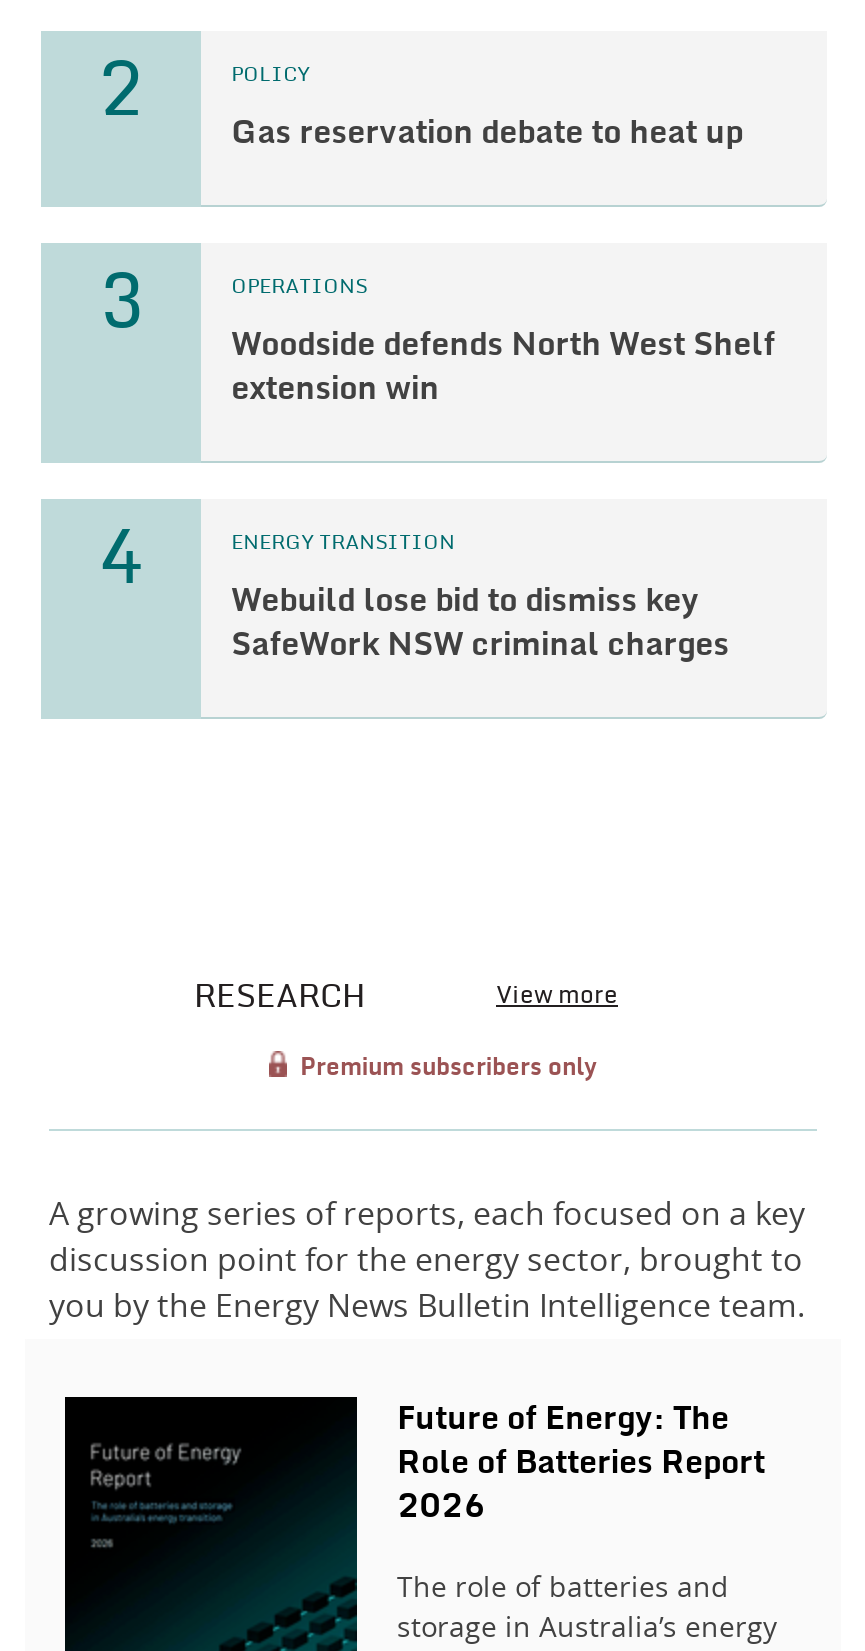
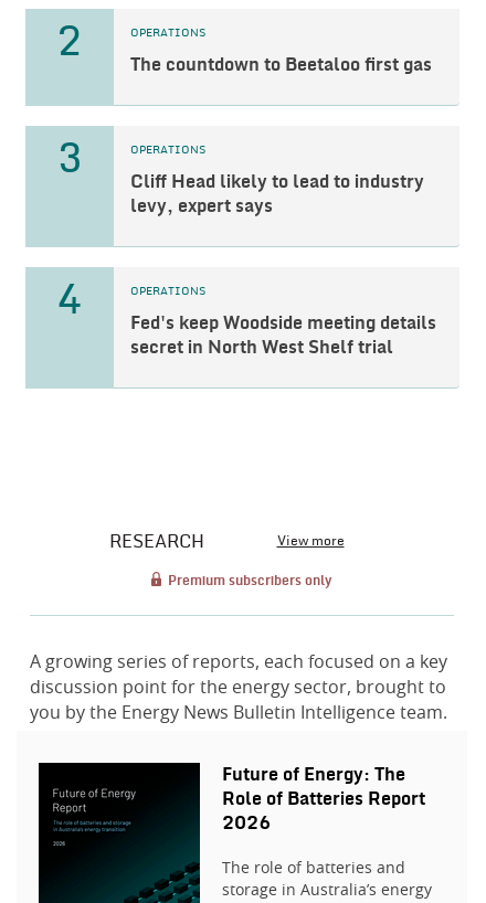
[231,65,309,85] POLICY -> [130,28,206,39] OPERATIONS
[231,117,743,149] Gas reservation debate to heat up -> [130,56,432,74] The countdown to Beetaloo first gas
[231,329,775,405] Woodside defends North West Shelf | extension win -> [130,173,424,215] Cliff Head likely to lead to industry | levy, expert says
[231,533,455,553] ENERGY TRANSITION -> [130,286,206,297] OPERATIONS
[231,585,729,661] Webuild lose bid to dismiss key | SafeWork NSW criminal charges -> [130,315,436,357] Fed's keep Woodside meeting details | secret in North West Shelf trial

